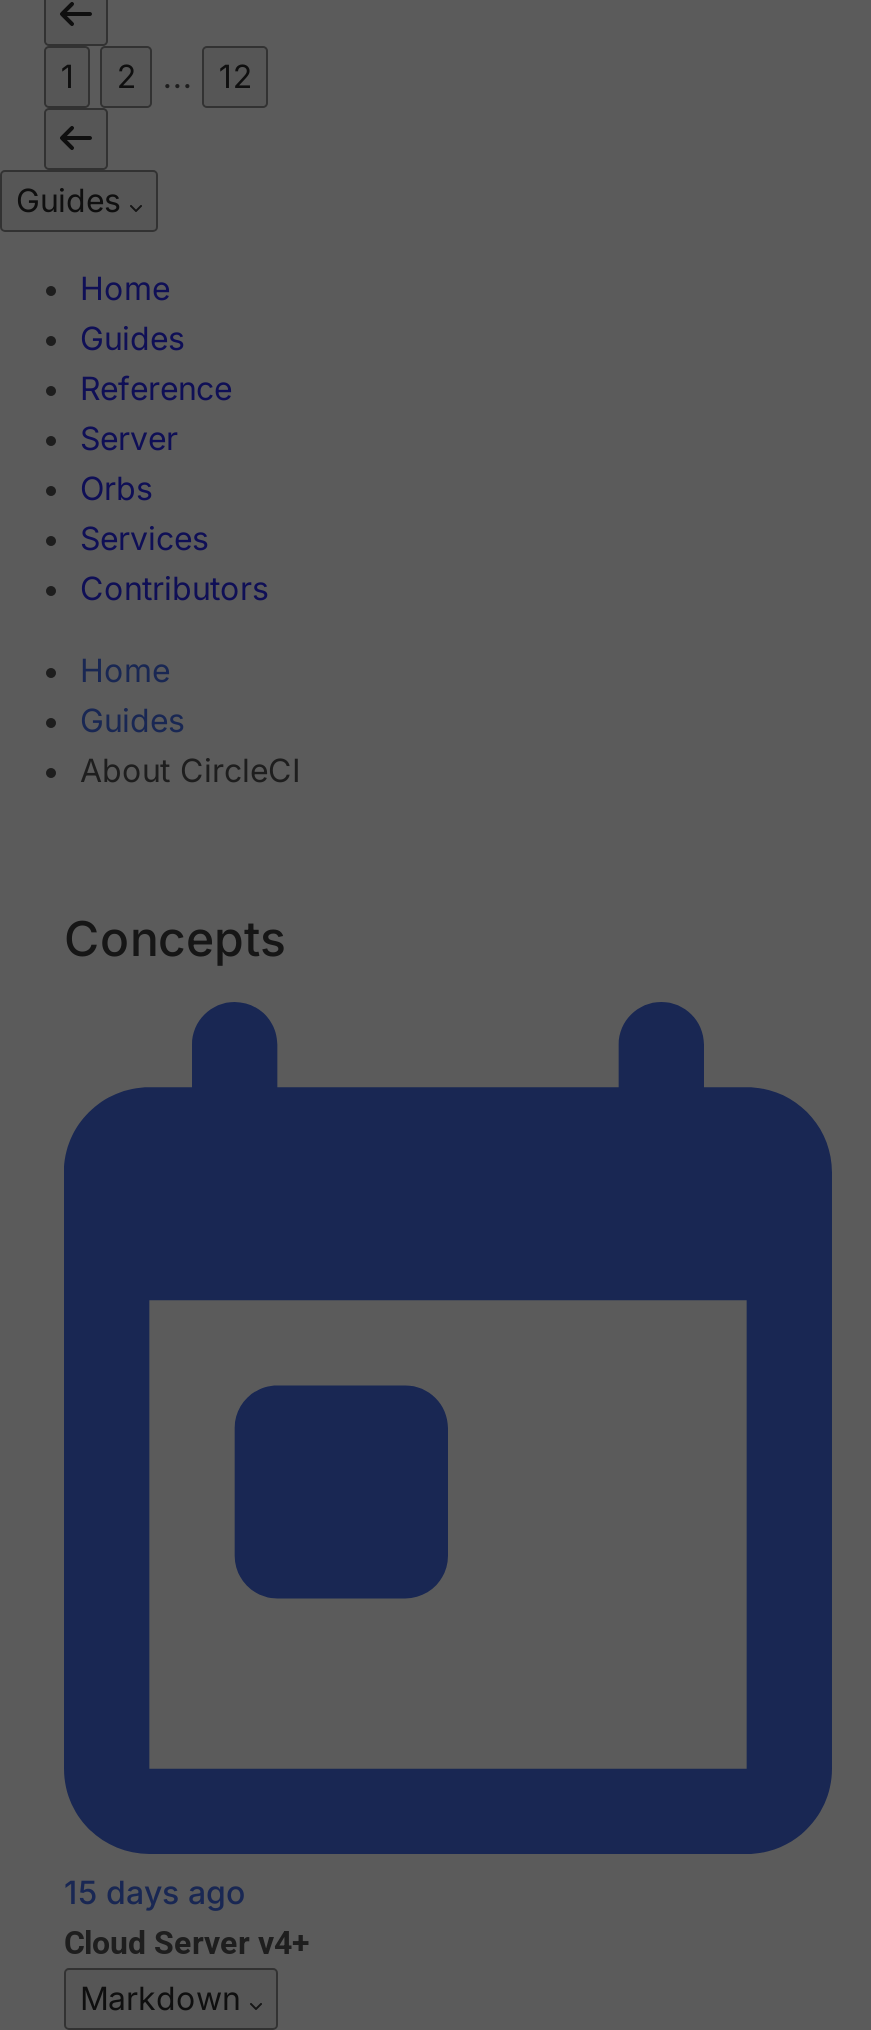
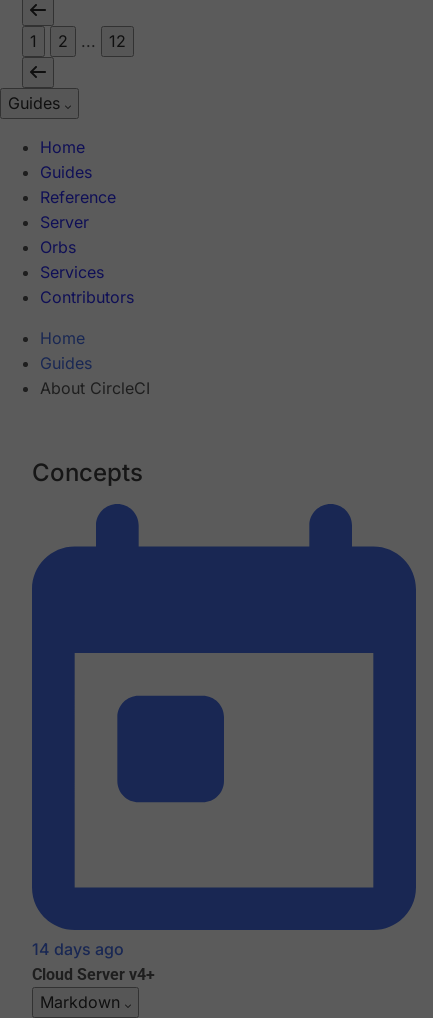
[64,1873,246,1913] 15 days ago -> [32,939,124,959] 14 days ago

